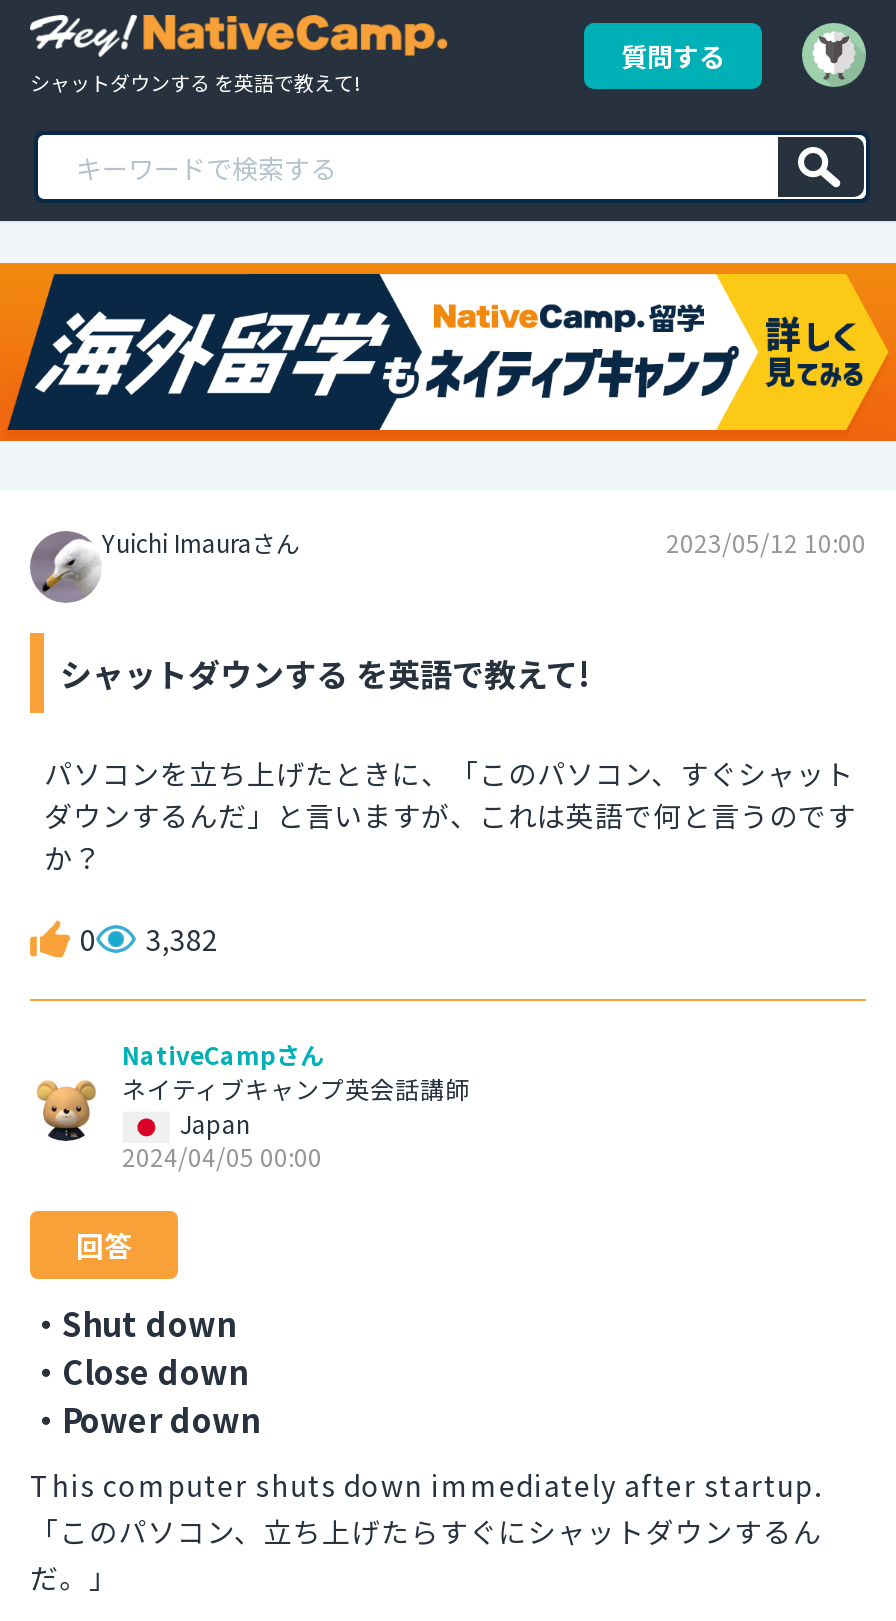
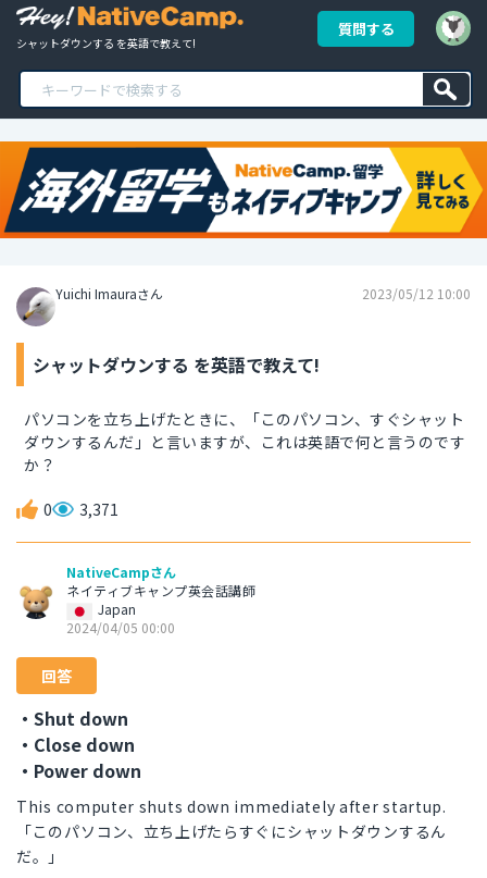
[80,920,218,960] 0 3,382 -> [43,499,118,521] 0 3,371

